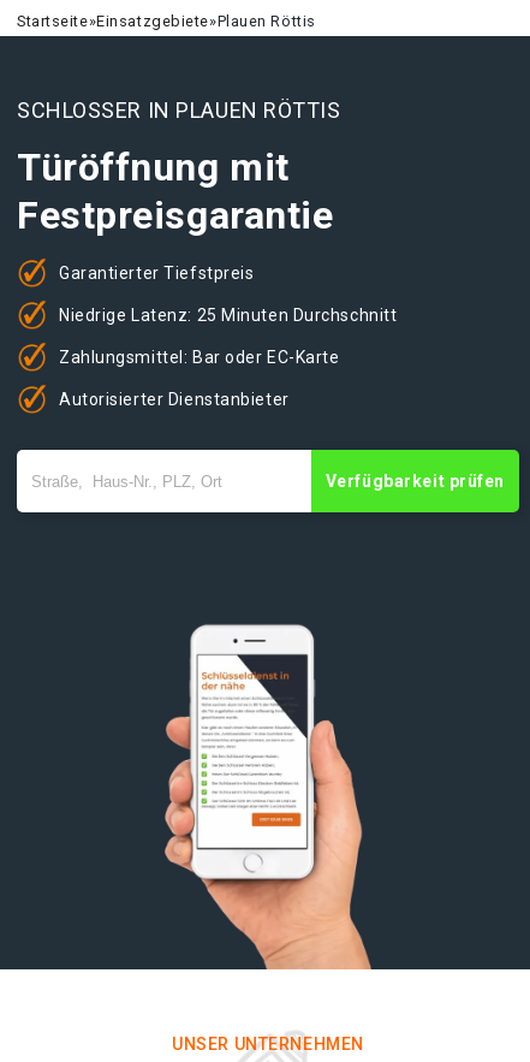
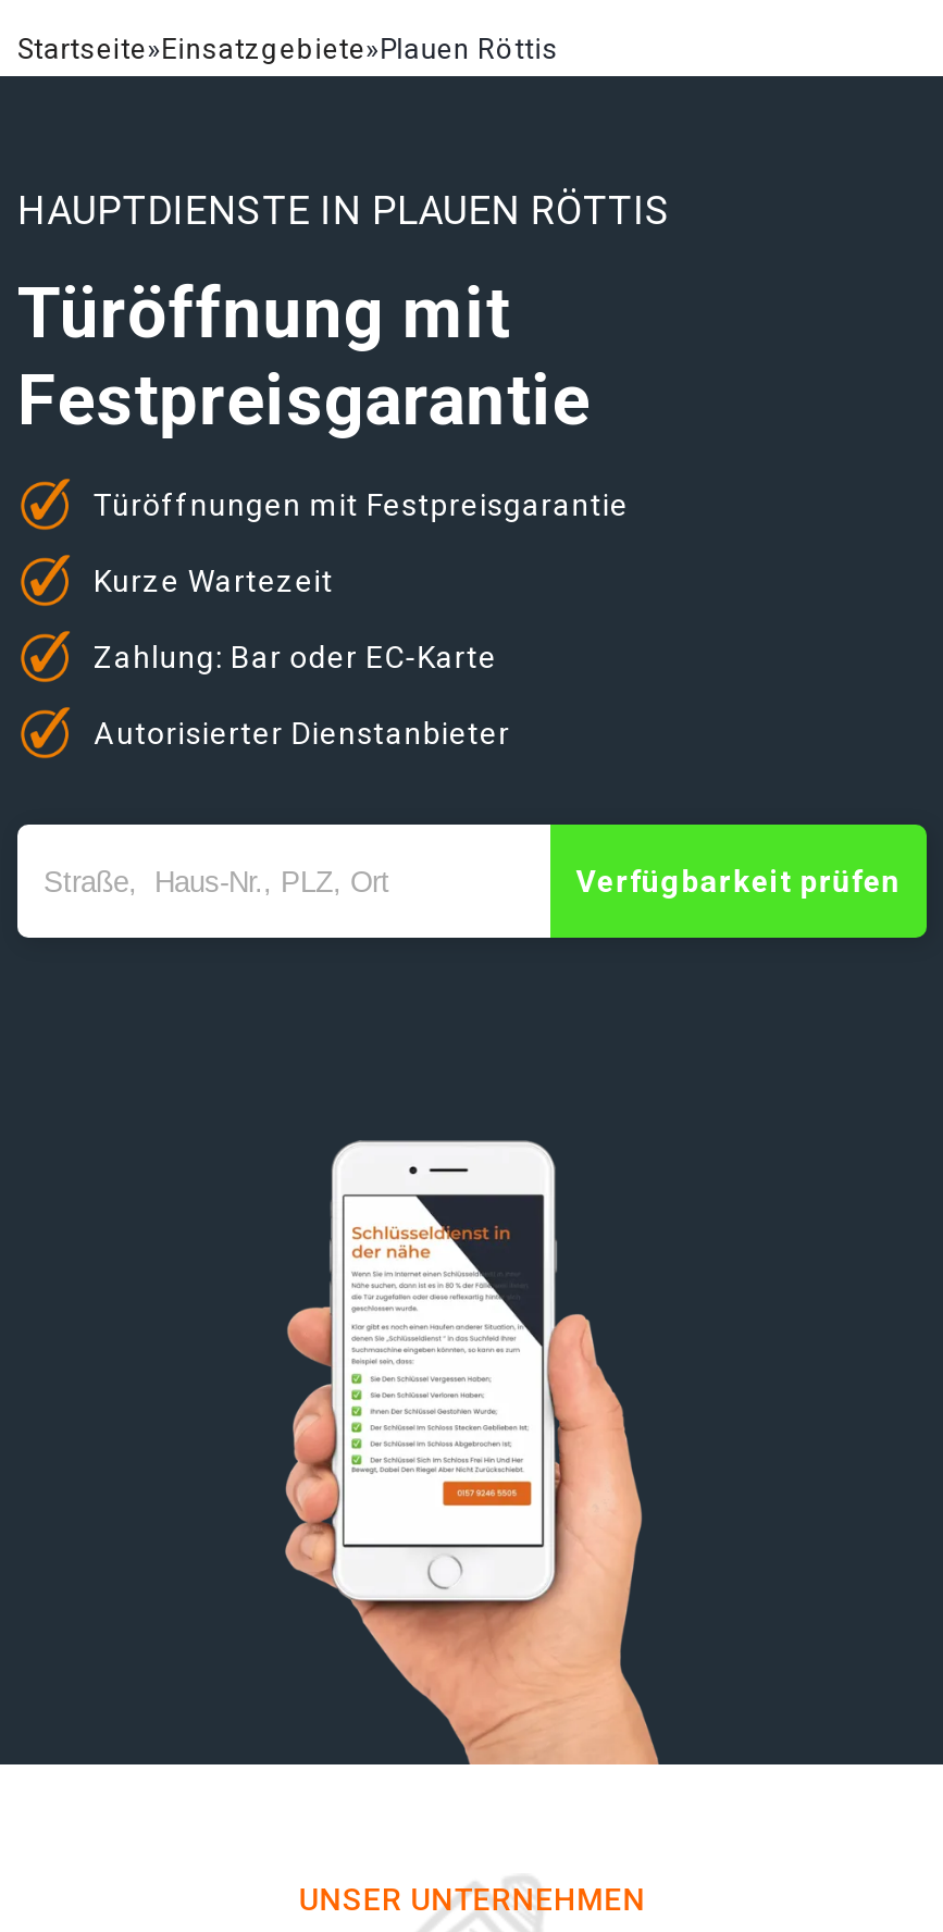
[17,97,341,123] SCHLOSSER IN PLAUEN RÖTTIS -> [17,187,670,233] HAUPTDIENSTE IN PLAUEN RÖTTIS
[59,263,254,282] Garantierter Tiefstpreis -> [94,486,629,521] Türöffnungen mit Festpreisgarantie
[59,305,397,324] Niedrige Latenz: 25 Minuten Durchschnitt -> [94,562,334,597] Kurze Wartezeit
[59,347,340,366] Zahlungsmittel: Bar oder EC-Karte -> [94,639,497,673] Zahlung: Bar oder EC-Karte

